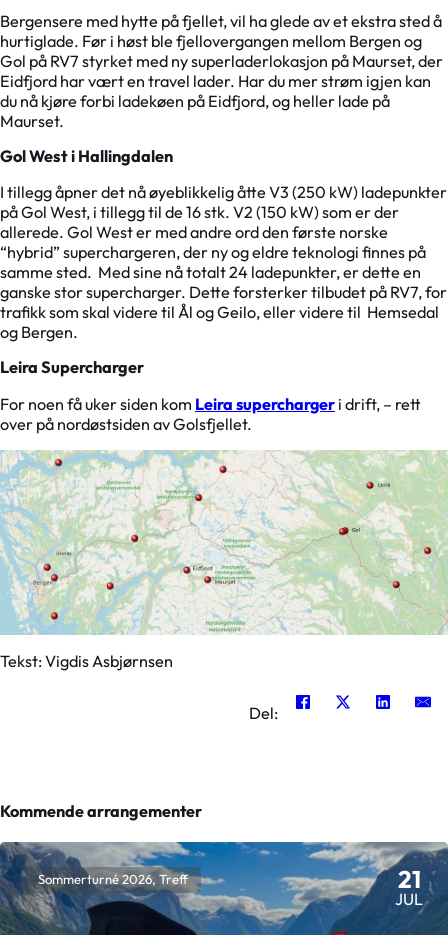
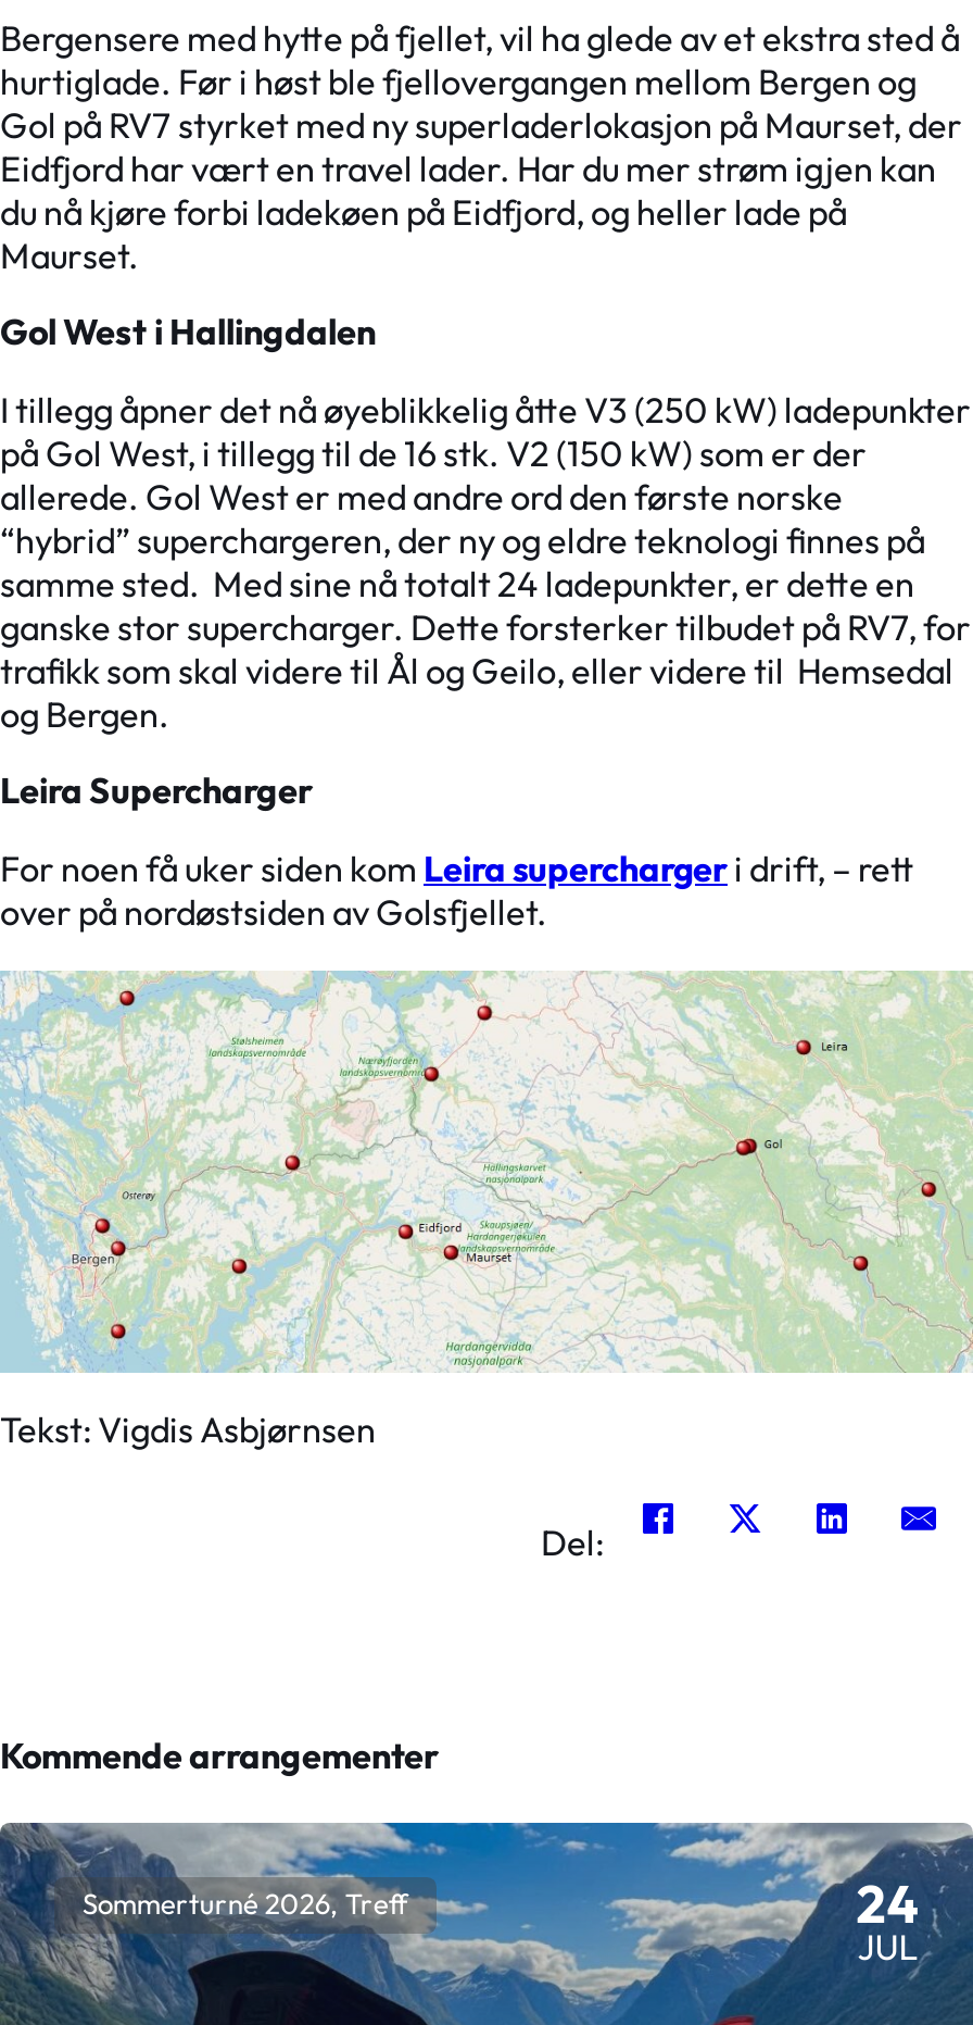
[398,864,421,894] 21 -> [856,1870,919,1935] 24

